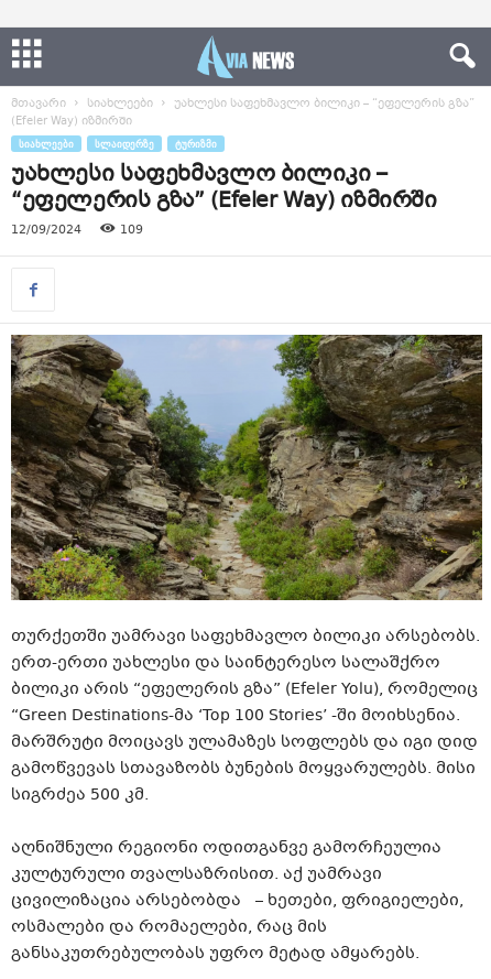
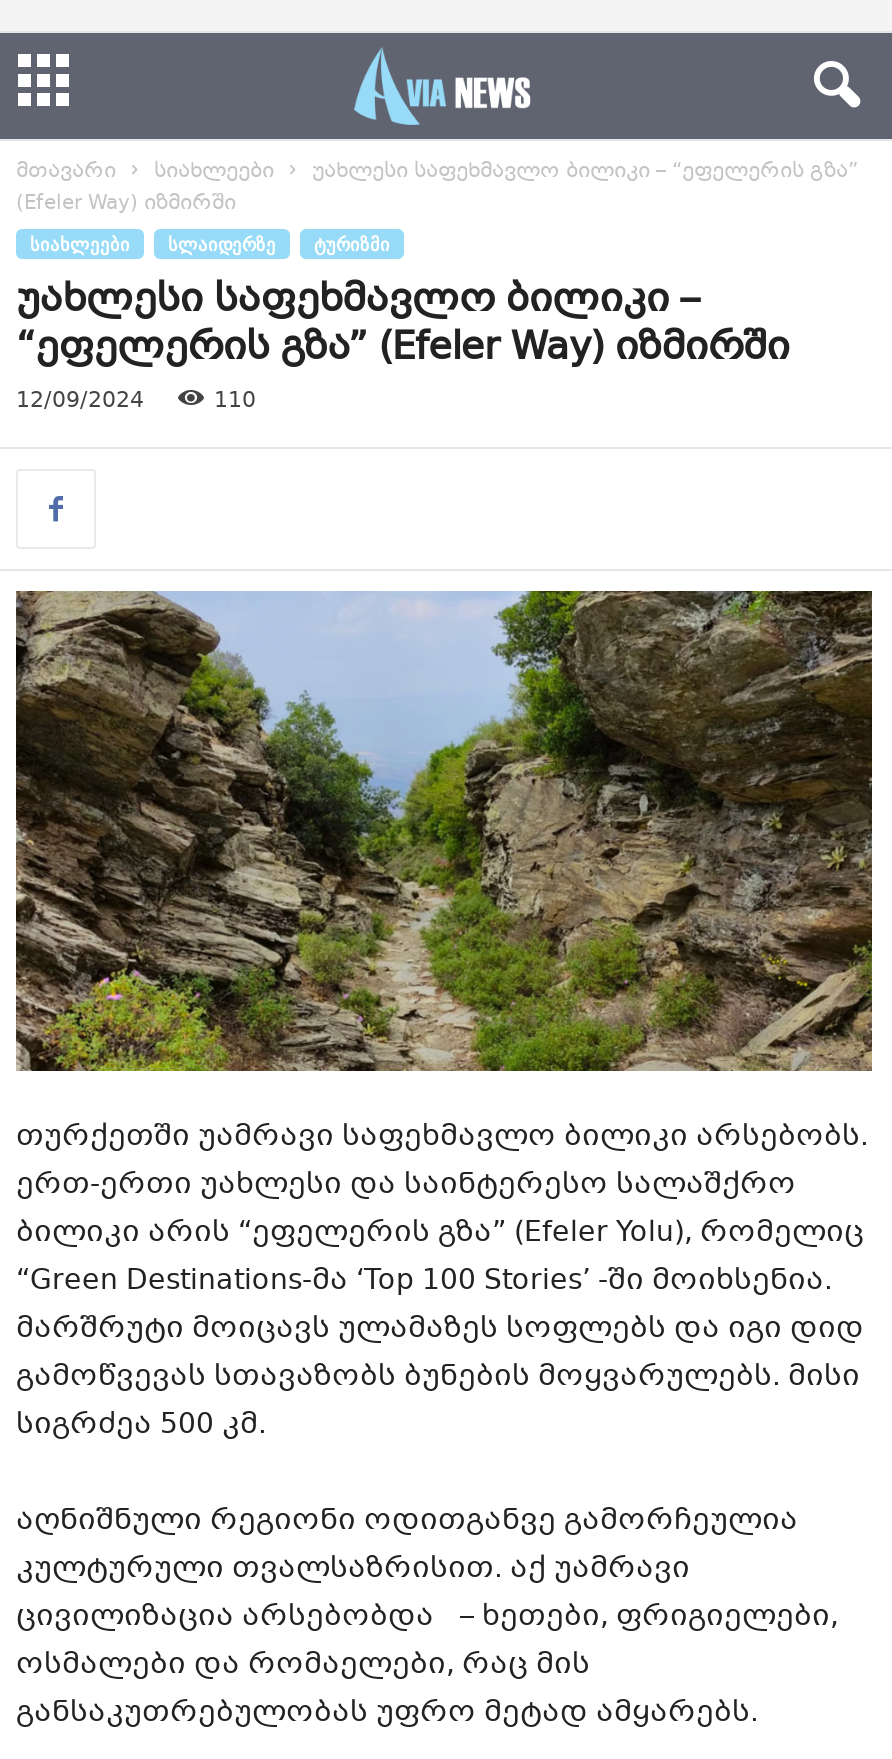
[120,221,143,240] 109 -> [214,385,256,419] 110

